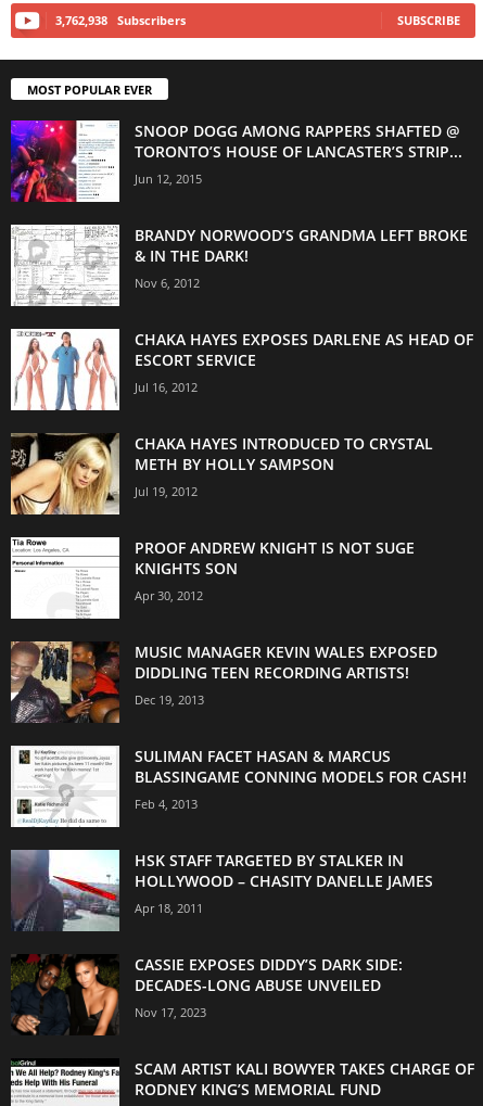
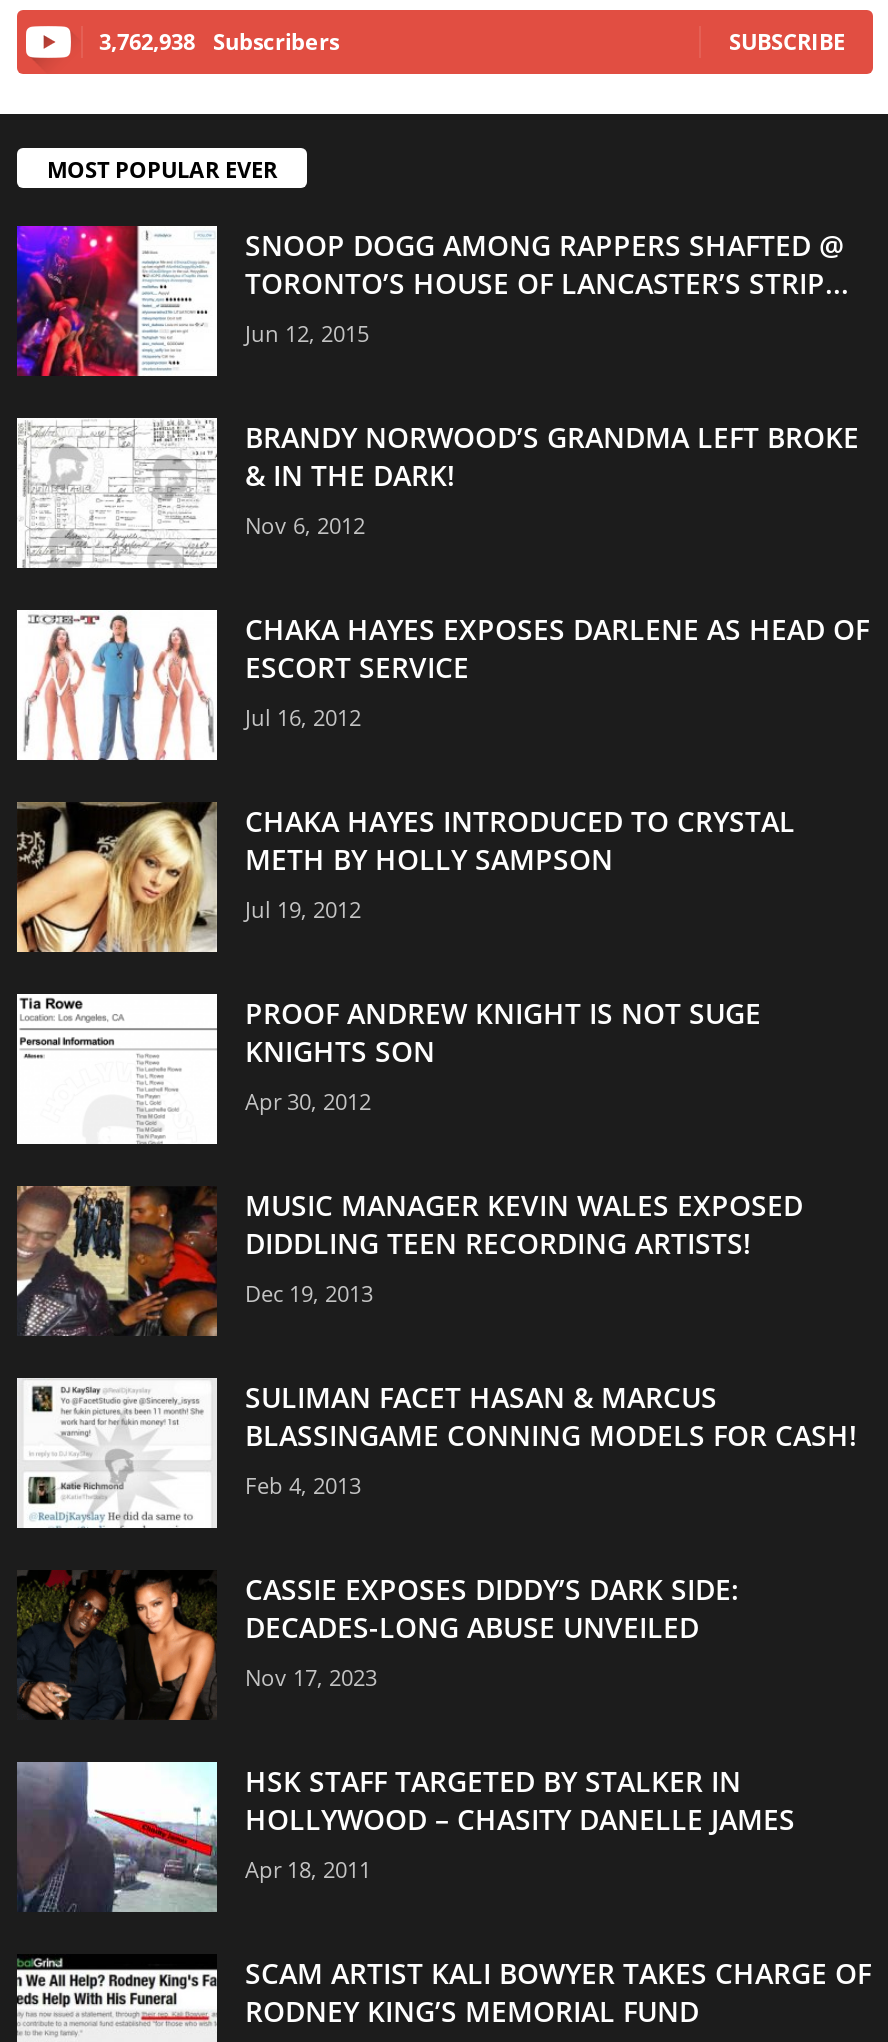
moved [10,849,433,932] -> [15,1760,795,1914]: [image] | HSK STAFF TARGETED BY STALKER IN | HOLLYWOOD – CHASITY DANELLE JAMES | Apr 18, 2011
moved [11,954,403,1037] -> [17,1570,739,1722]: [image] | CASSIE EXPOSES DIDDY’S DARK SIDE: | DECADES-LONG ABUSE UNVEILED | Nov 17, 2023

